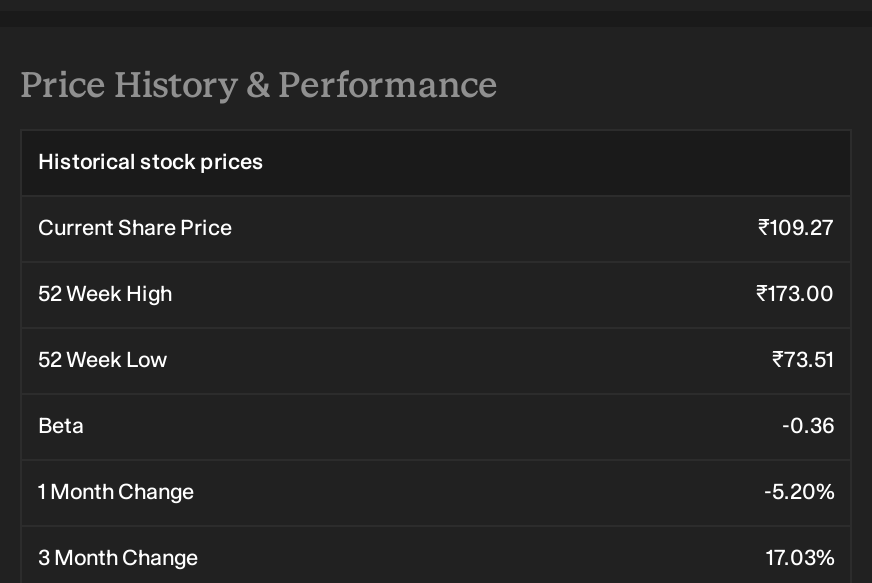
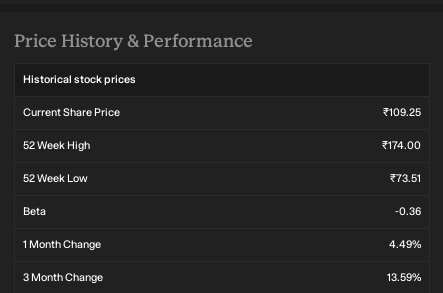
[758,214,834,240] ₹109.27 -> [383,106,421,119] ₹109.25
[756,280,834,306] ₹173.00 -> [382,139,421,152] ₹174.00
[764,478,834,504] -5.20% -> [389,238,421,251] 4.49%
[766,544,834,570] 17.03% -> [387,271,421,284] 13.59%

